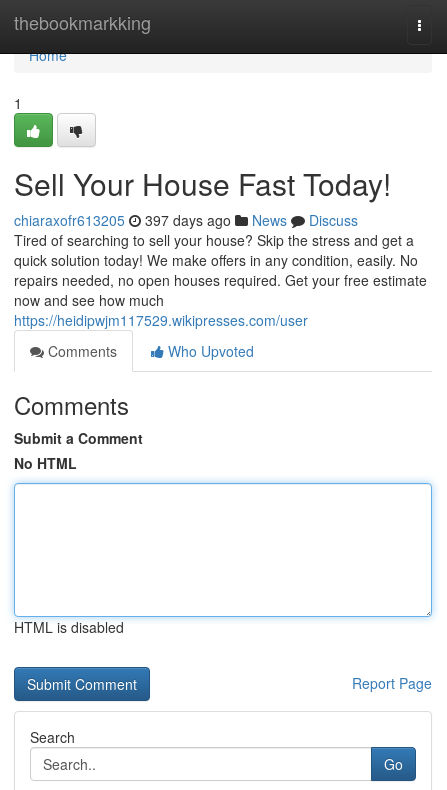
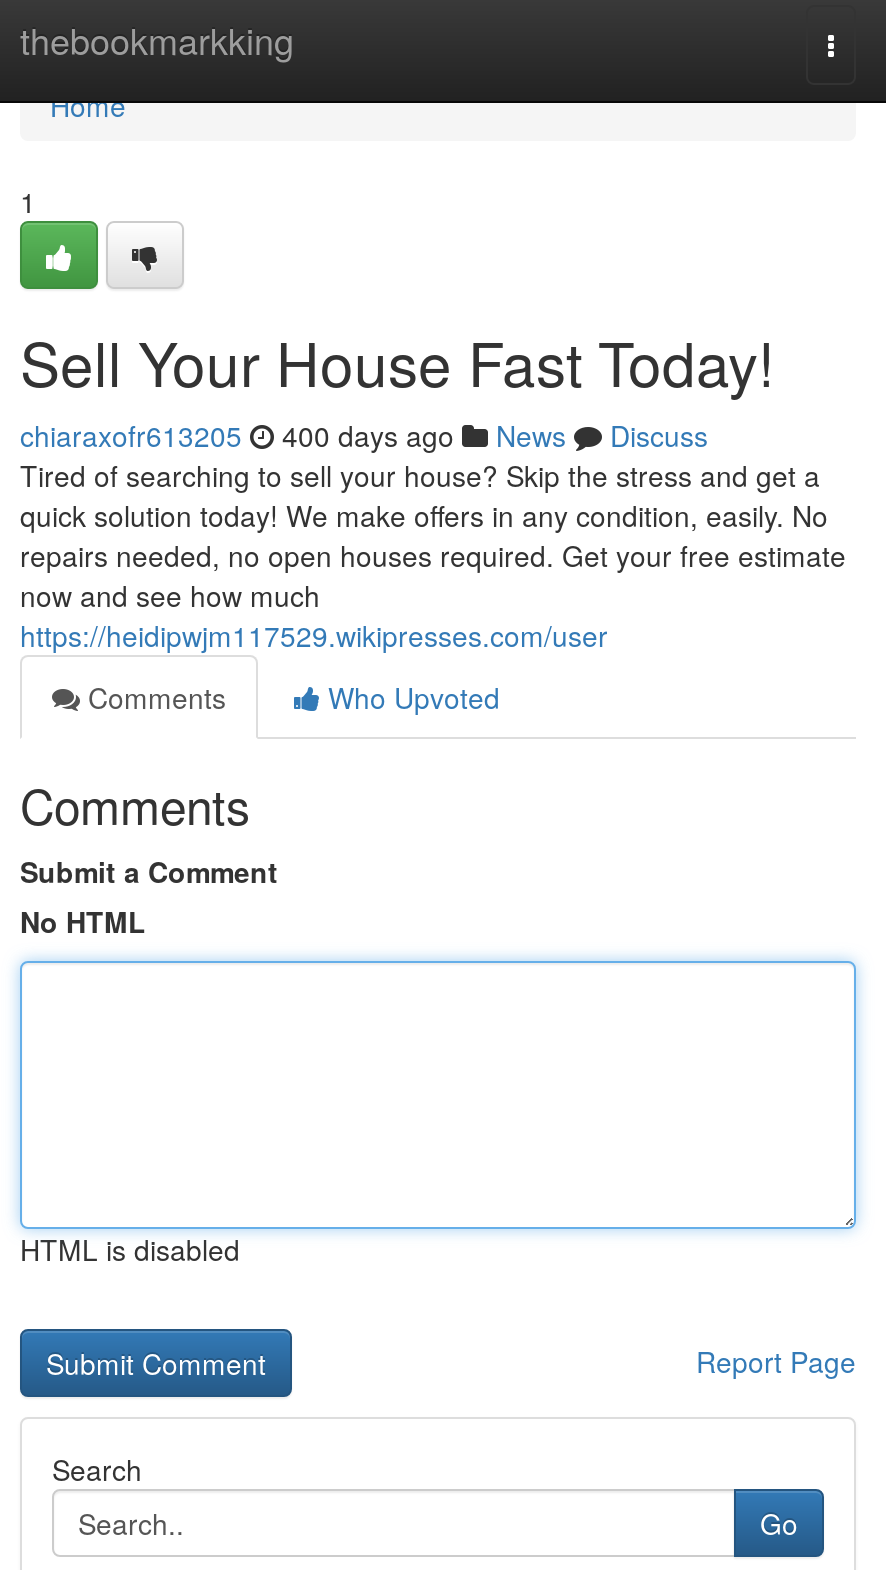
[14,210,358,230] chiaraxofr613205 397 days ago News Discuss -> [20,415,708,455] chiaraxofr613205 400 days ago News Discuss

